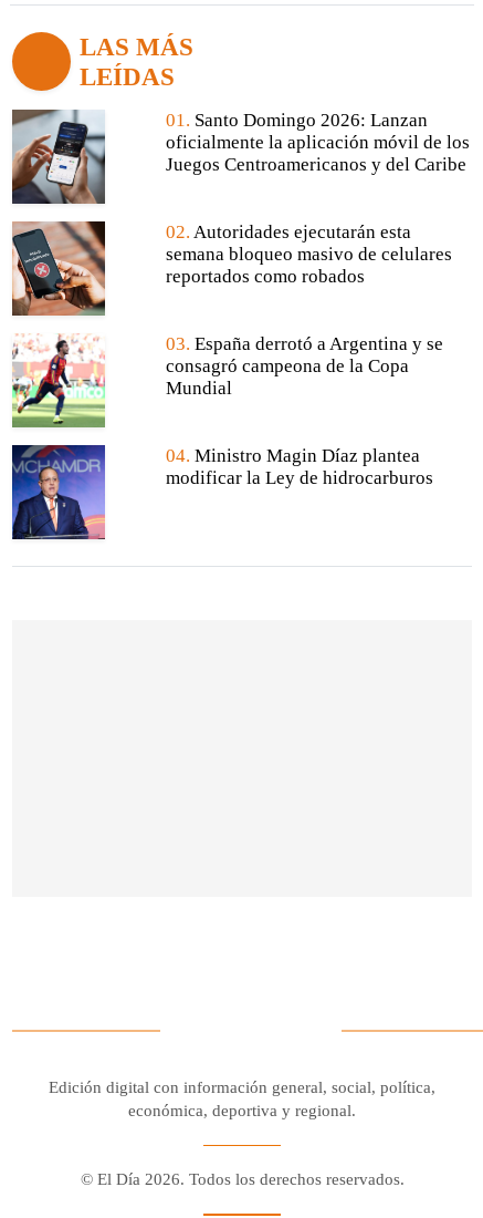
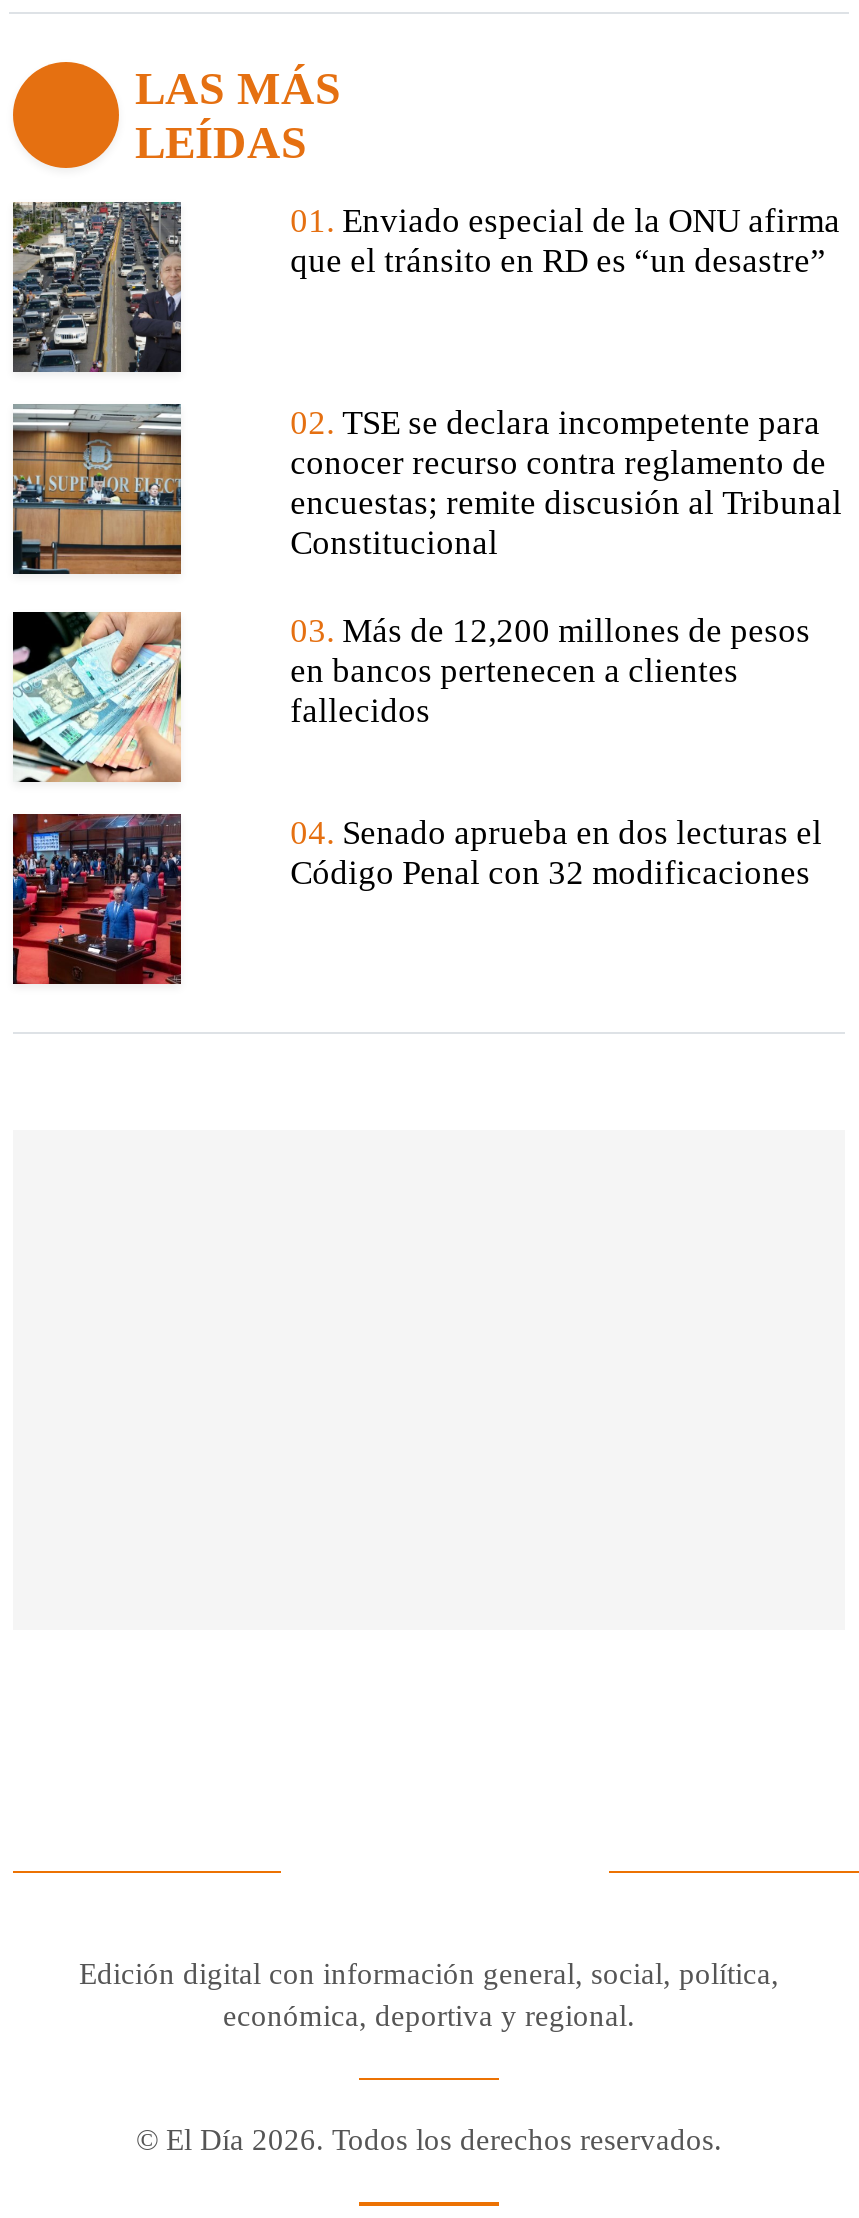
[12,110,105,205] [image] -> [11,200,183,374] [image]
[165,109,469,174] 01. Santo Domingo 2026: Lanzan | oficialmente la aplicación móvil de los | Juegos Centroamericanos y del Caribe -> [290,201,840,279] 01. Enviado especial de la ONU afirma | que el tránsito en RD es “un desastre”
[11,220,106,317] [image] -> [11,402,183,576] [image]
[165,221,452,286] 02. Autoridades ejecutarán esta | semana bloqueo masivo de celulares | reportados como robados -> [290,403,842,561] 02. TSE se declara incompetente para | conocer recurso contra reglamento de | encuestas; remite discusión al Tribunal | Constitucional
[11,334,105,429] [image] -> [11,610,183,784] [image]
[165,333,443,398] 03. España derrotó a Argentina y se | consagró campeona de la Copa | Mundial -> [290,611,810,729] 03. Más de 12,200 millones de pesos | en bancos pertenecen a clientes | fallecidos
[11,444,106,540] [image] -> [11,812,183,986] [image]
[165,445,433,488] 04. Ministro Magin Díaz plantea | modificar la Ley de hidrocarburos -> [290,813,822,891] 04. Senado aprueba en dos lecturas el | Código Penal con 32 modificaciones

